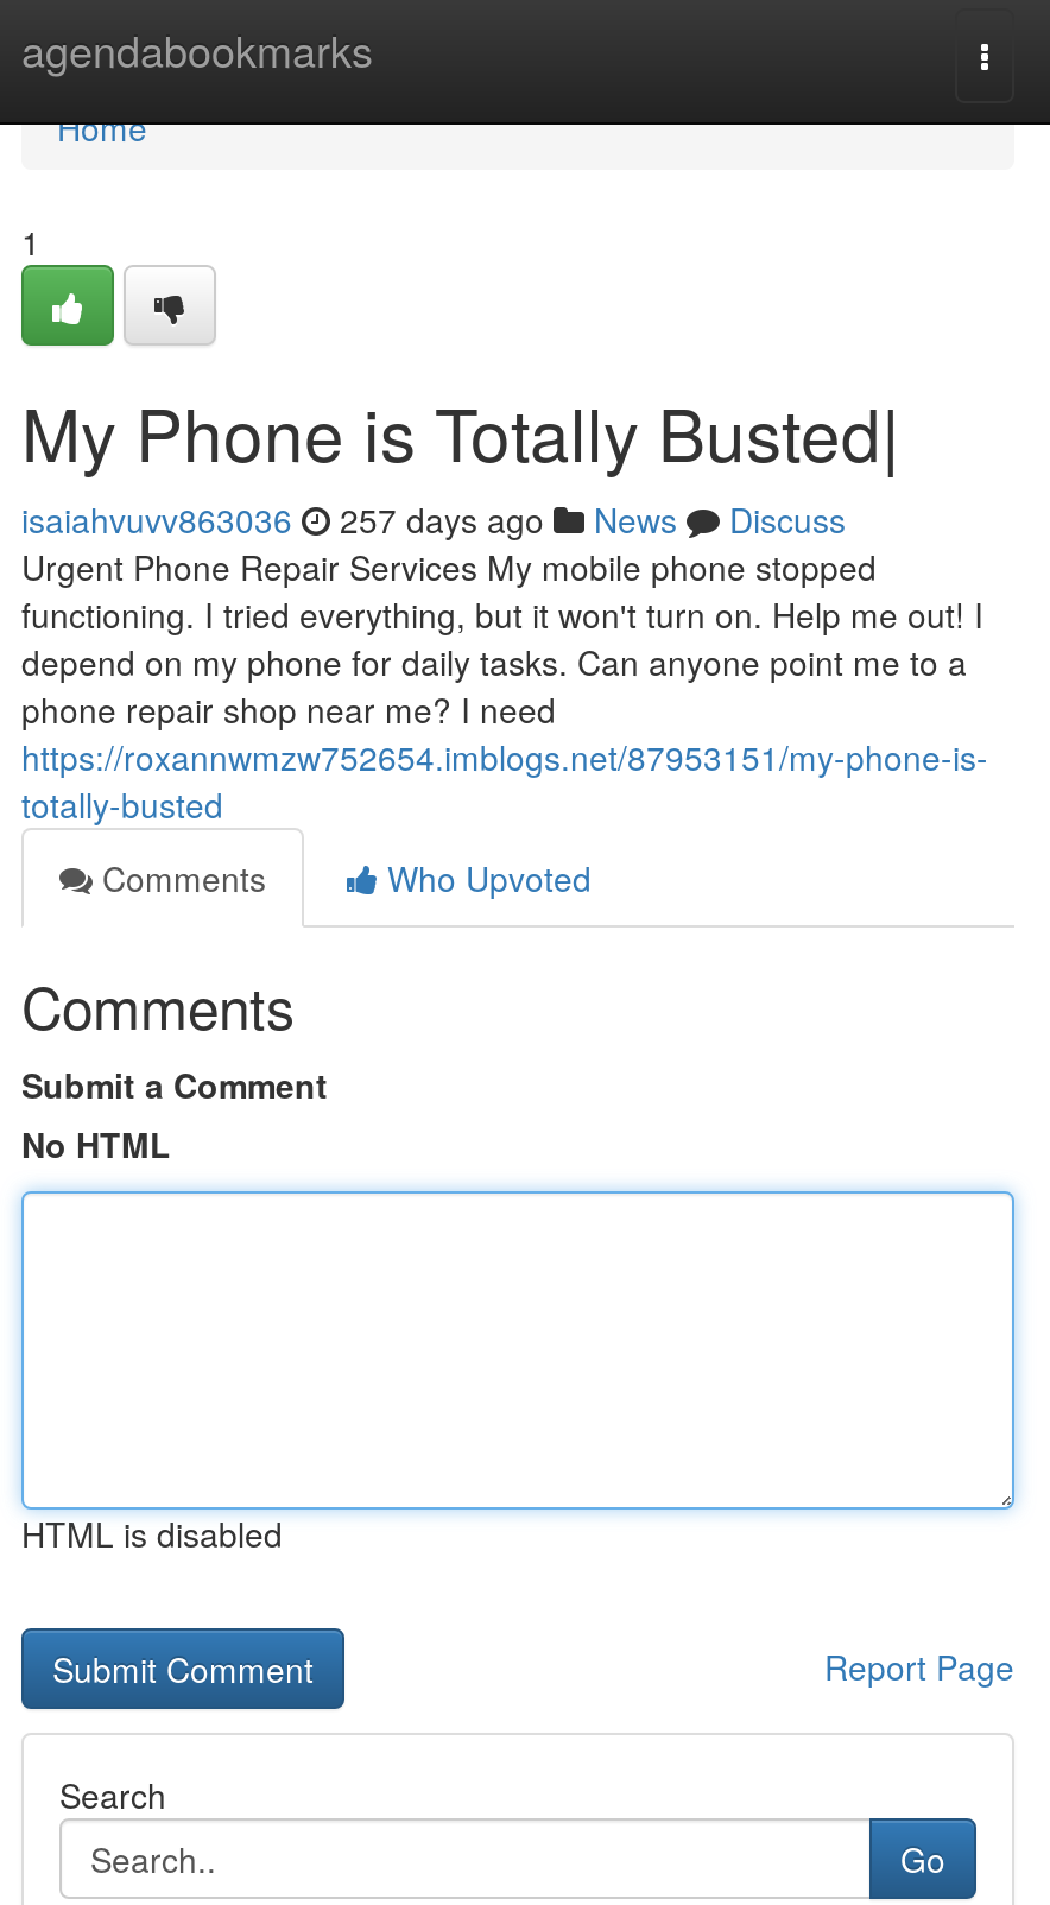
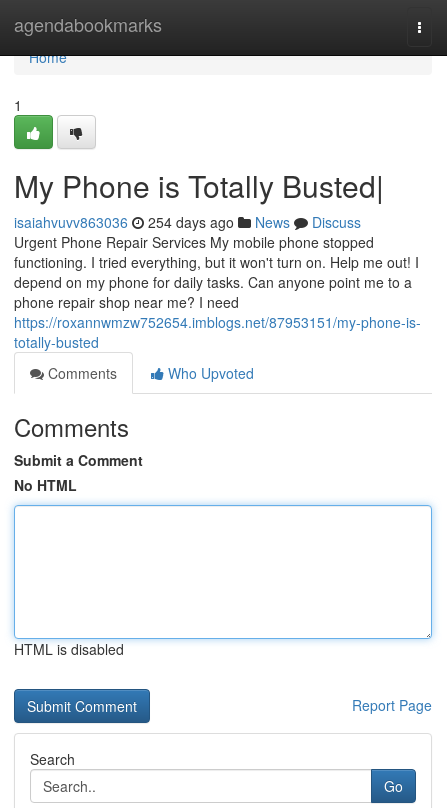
[21,495,846,543] isaiahvuvv863036 257 days ago News Discuss -> [14,212,361,232] isaiahvuvv863036 254 days ago News Discuss

